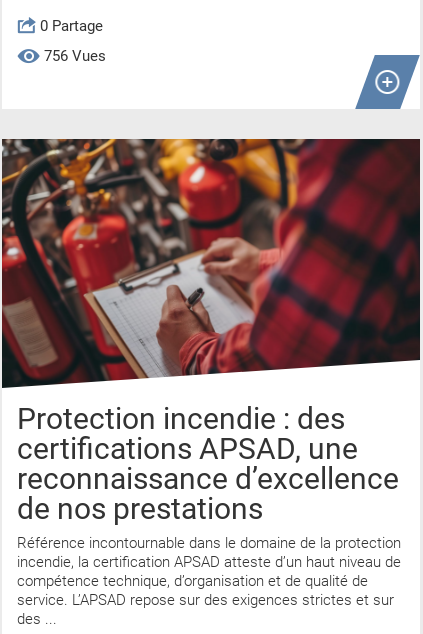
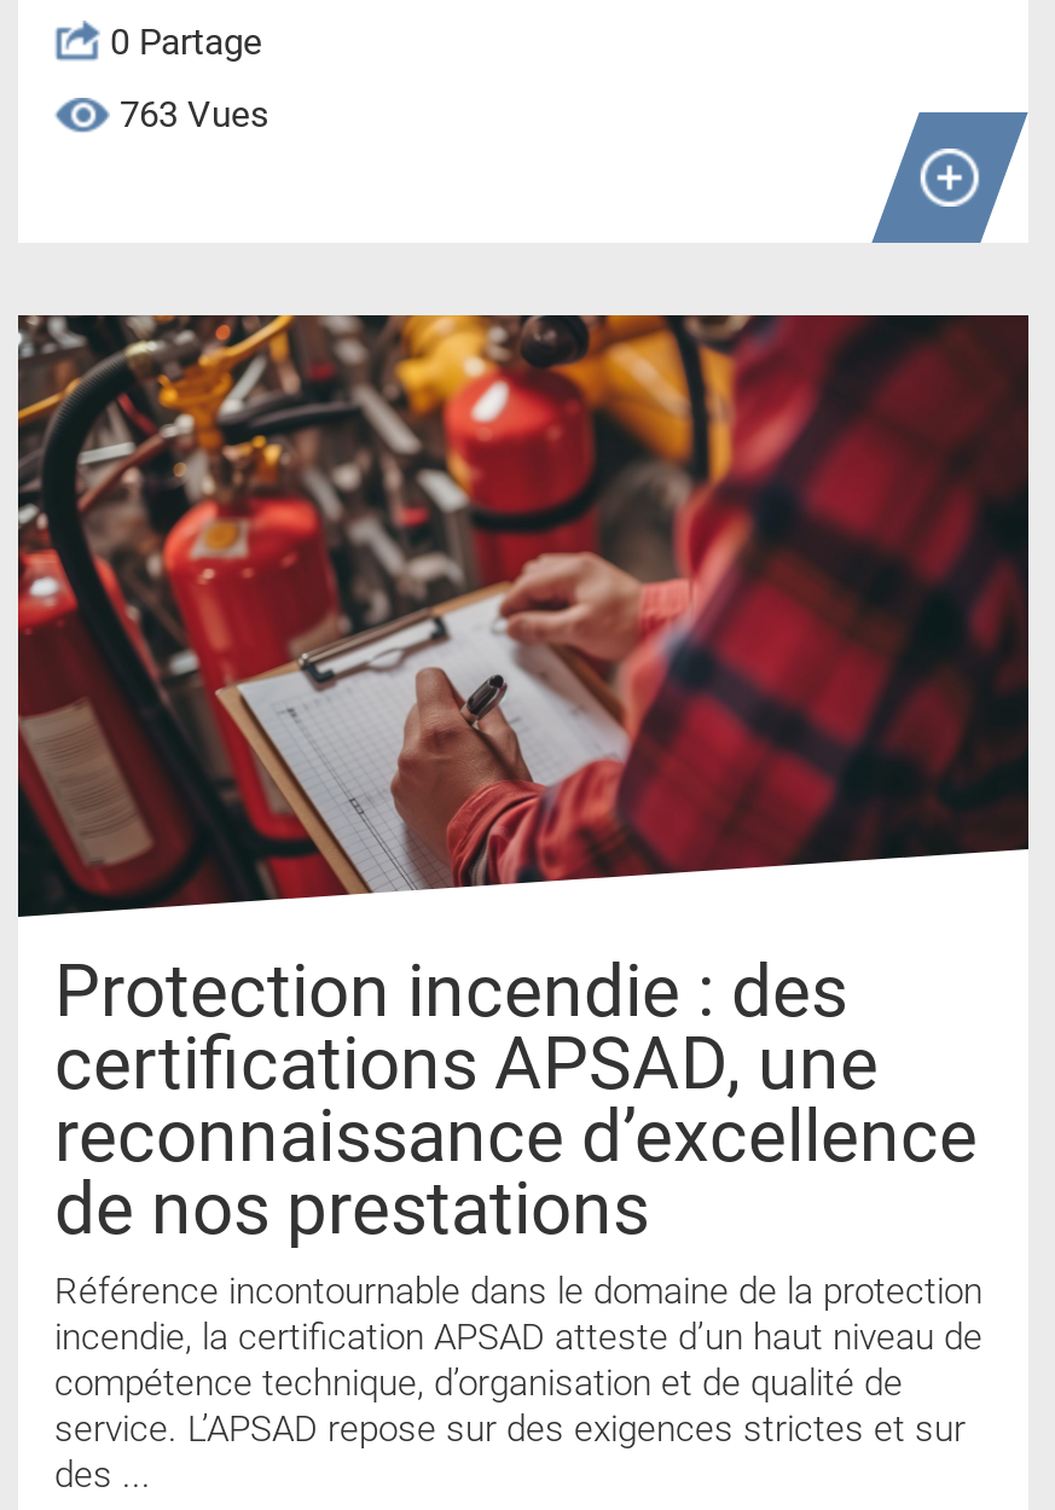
[40,47,106,65] 756 Vues -> [110,93,269,137] 763 Vues

